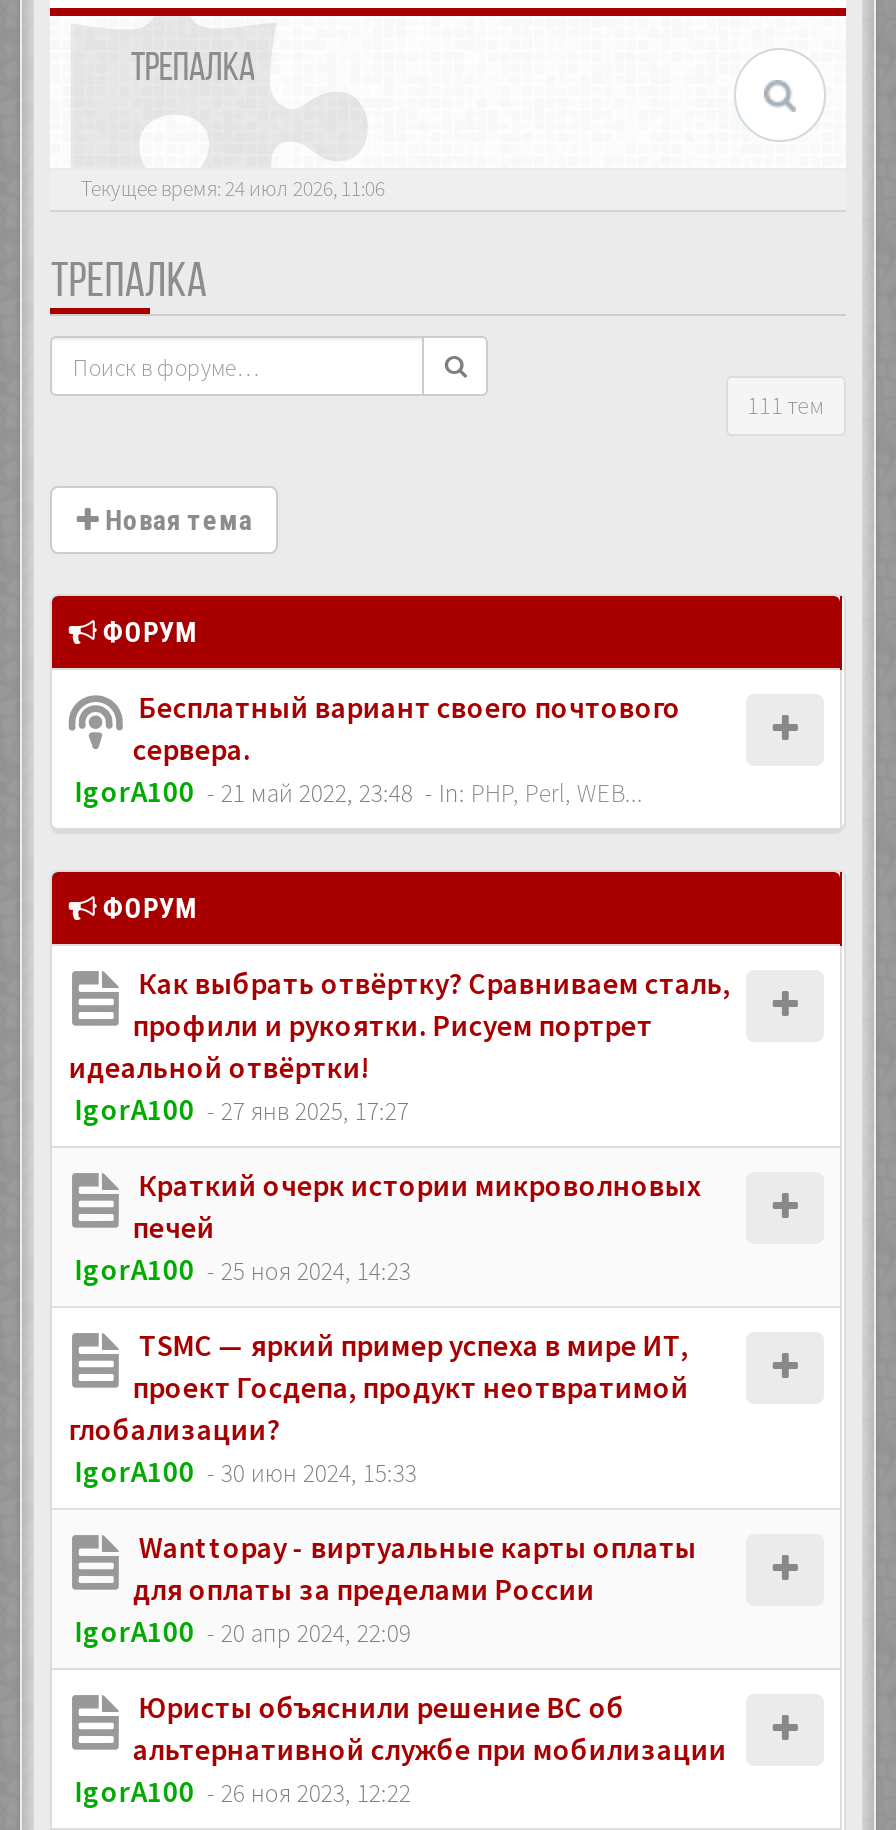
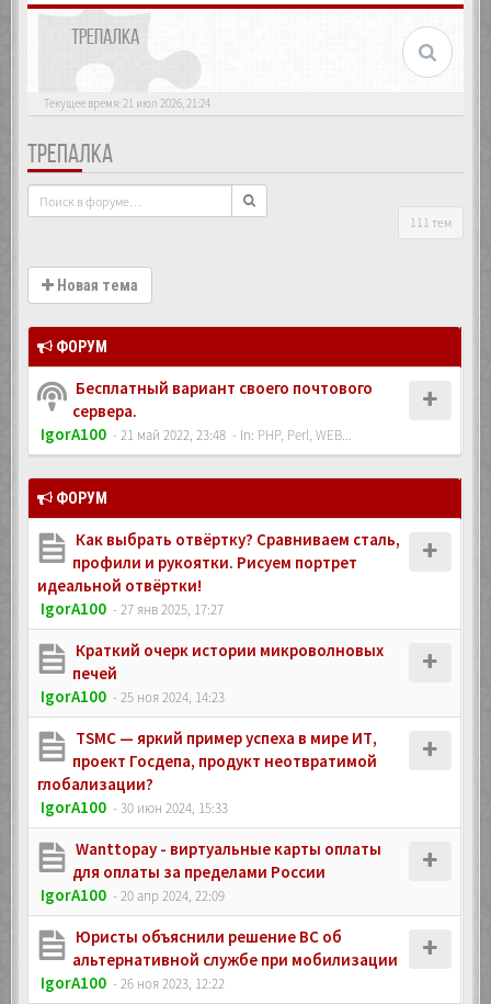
[81,174,385,202] Текущее время: 24 июл 2026, 11:06 -> [44,95,211,111] Текущее время: 21 июл 2026, 21:24

